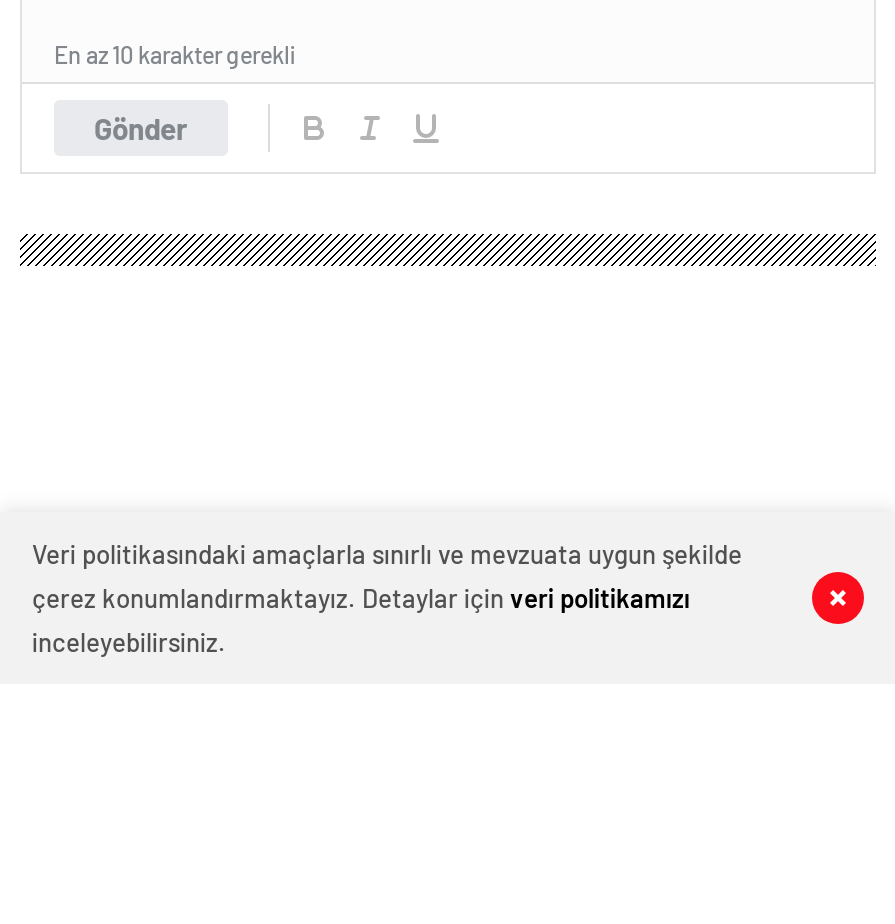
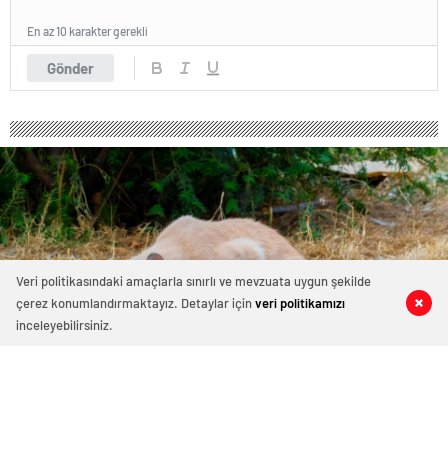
none -> [3,146,445,261] [image]

